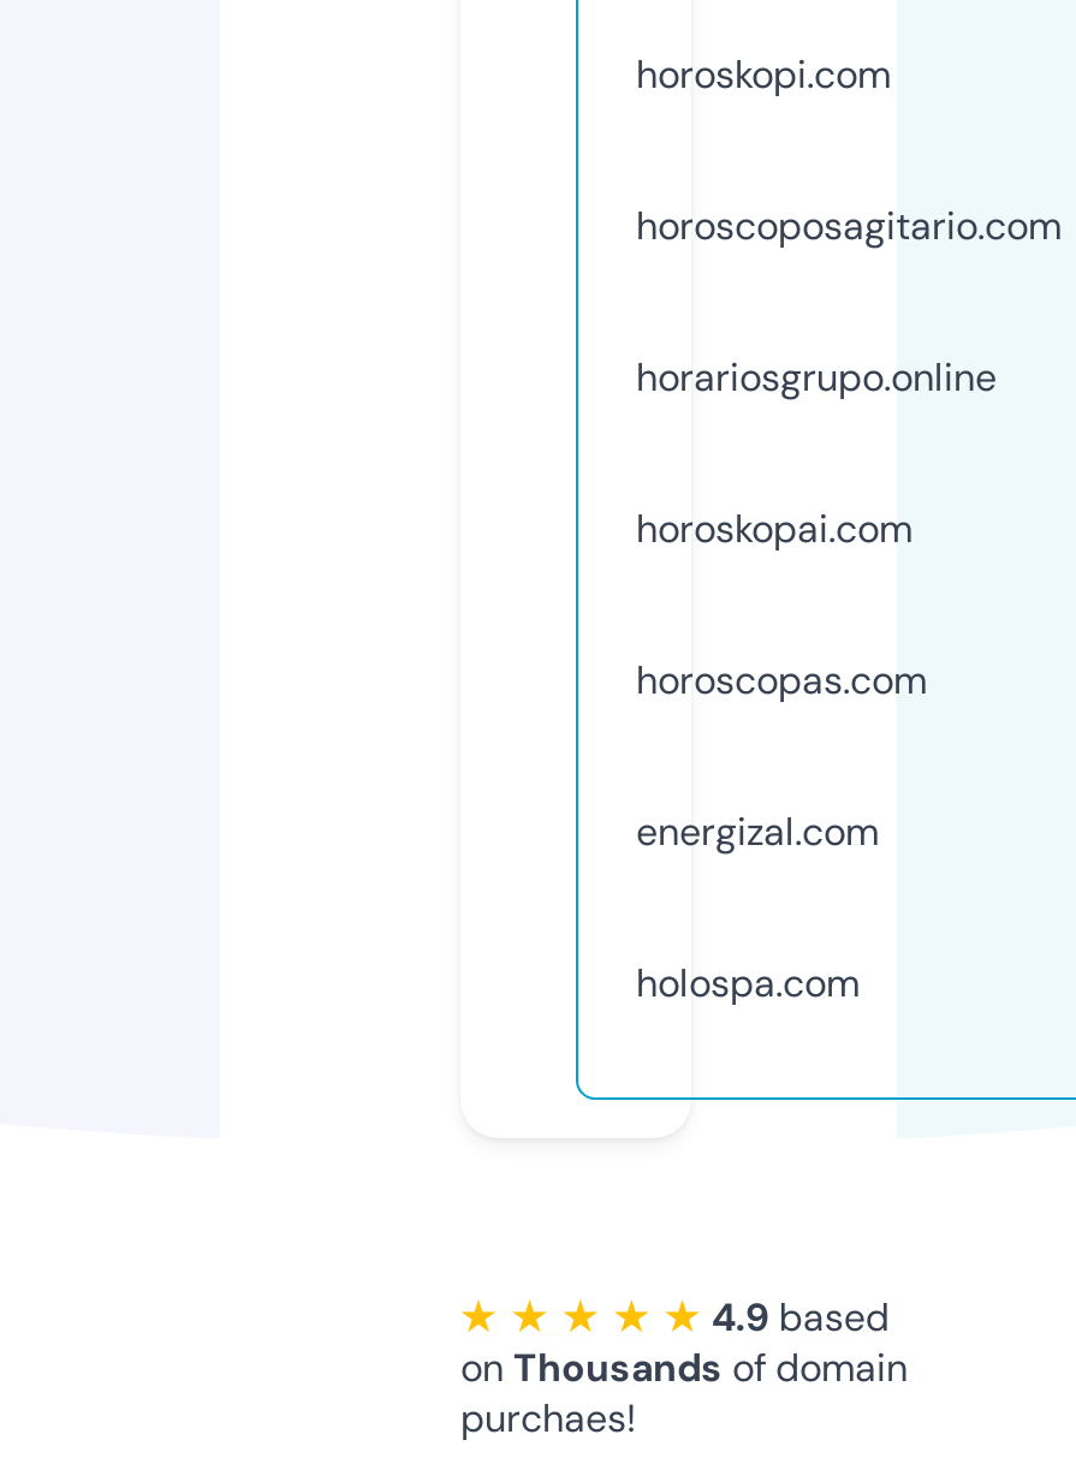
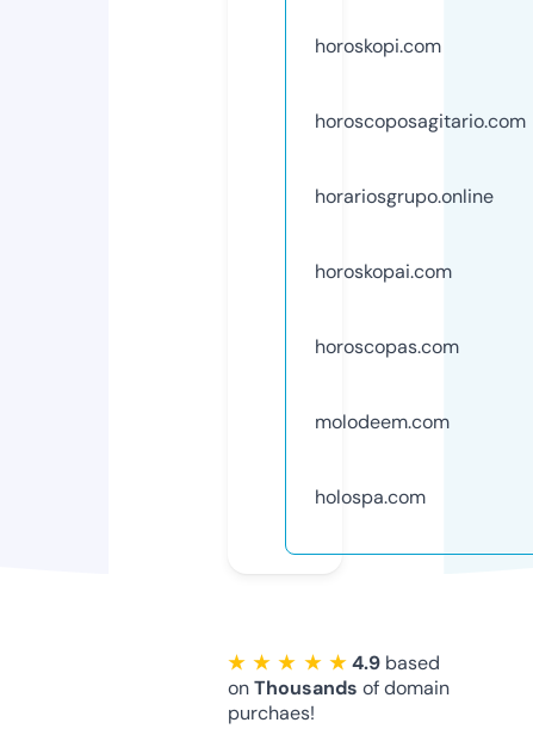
[636,806,879,857] energizal.com -> [315,409,450,434] molodeem.com

